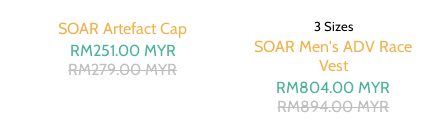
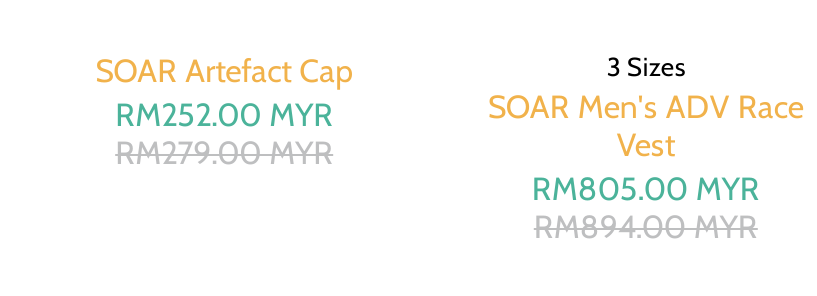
[70,41,176,60] RM251.00 MYR -> [115,97,333,135] RM252.00 MYR
[276,78,390,97] RM804.00 MYR -> [532,171,760,209] RM805.00 MYR

